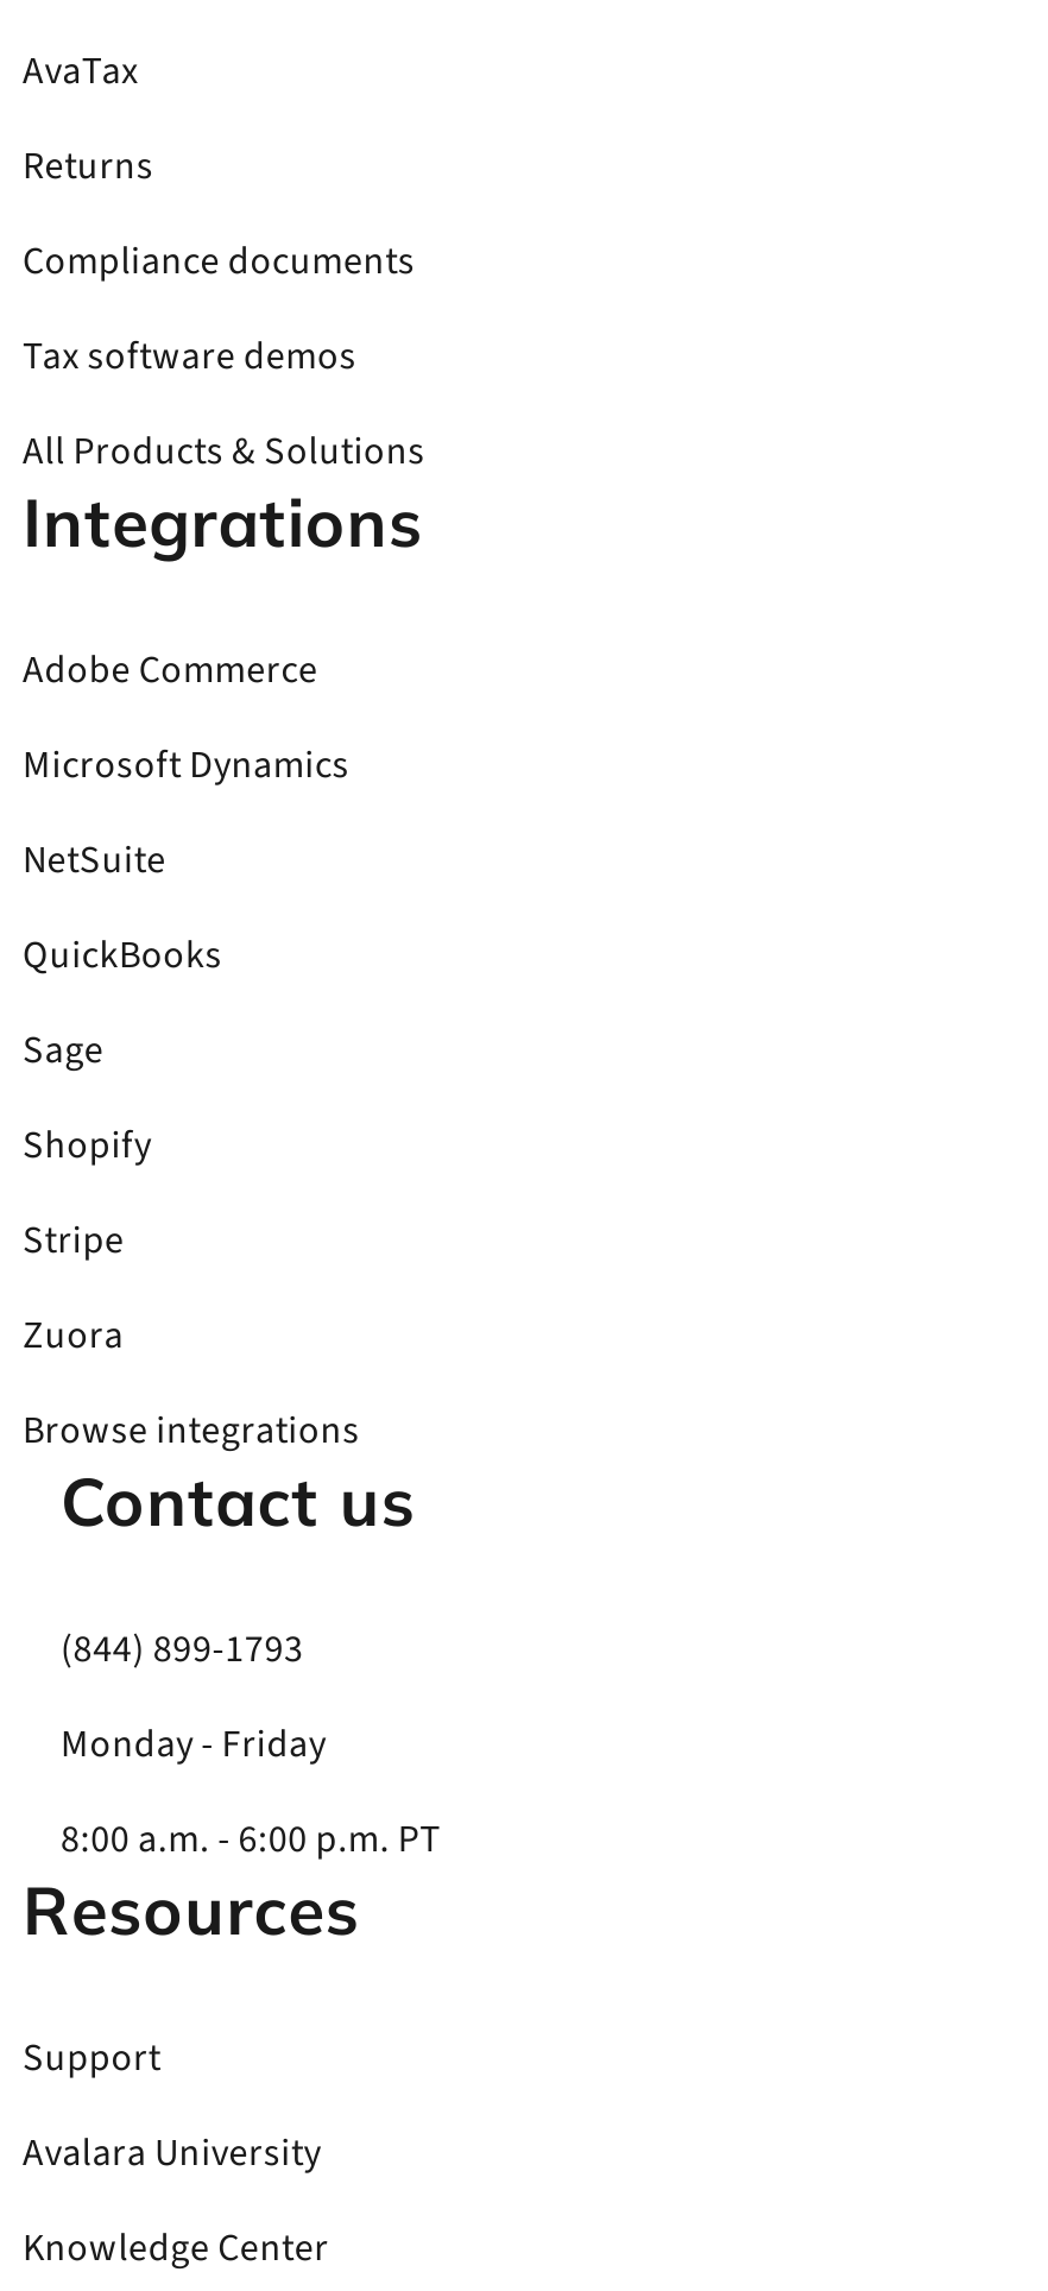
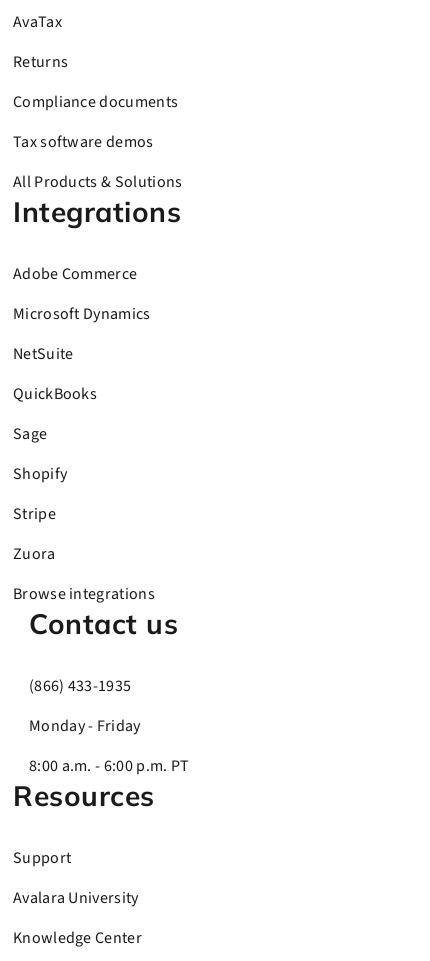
[61,1623,304,1675] (844) 899-1793 -> [29,675,131,697] (866) 433-1935

